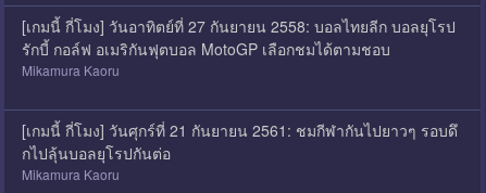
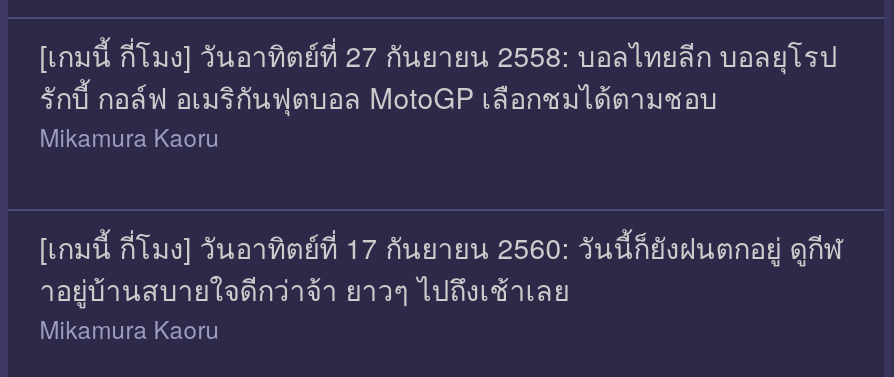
[22,120,458,164] [เกมนี้ กี่โมง] วันศุกร์ที่ 21 กันยายน 2561: ชมกีฬากันไปยาวๆ รอบดึ | กไปลุ้นบอลยุโรปกันต่อ -> [40,228,844,310] [เกมนี้ กี่โมง] วันอาทิตย์ที่ 17 กันยายน 2560: วันนี้ก็ยังฝนตกอยู่ ดูกีฬ | าอยู่บ้านสบายใจดีกว่าจ้า ยาวๆ ไปถึงเช้าเลย

